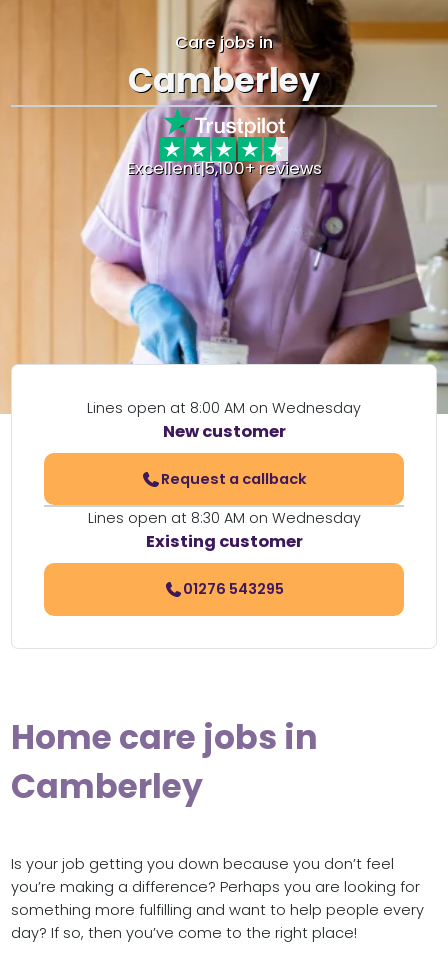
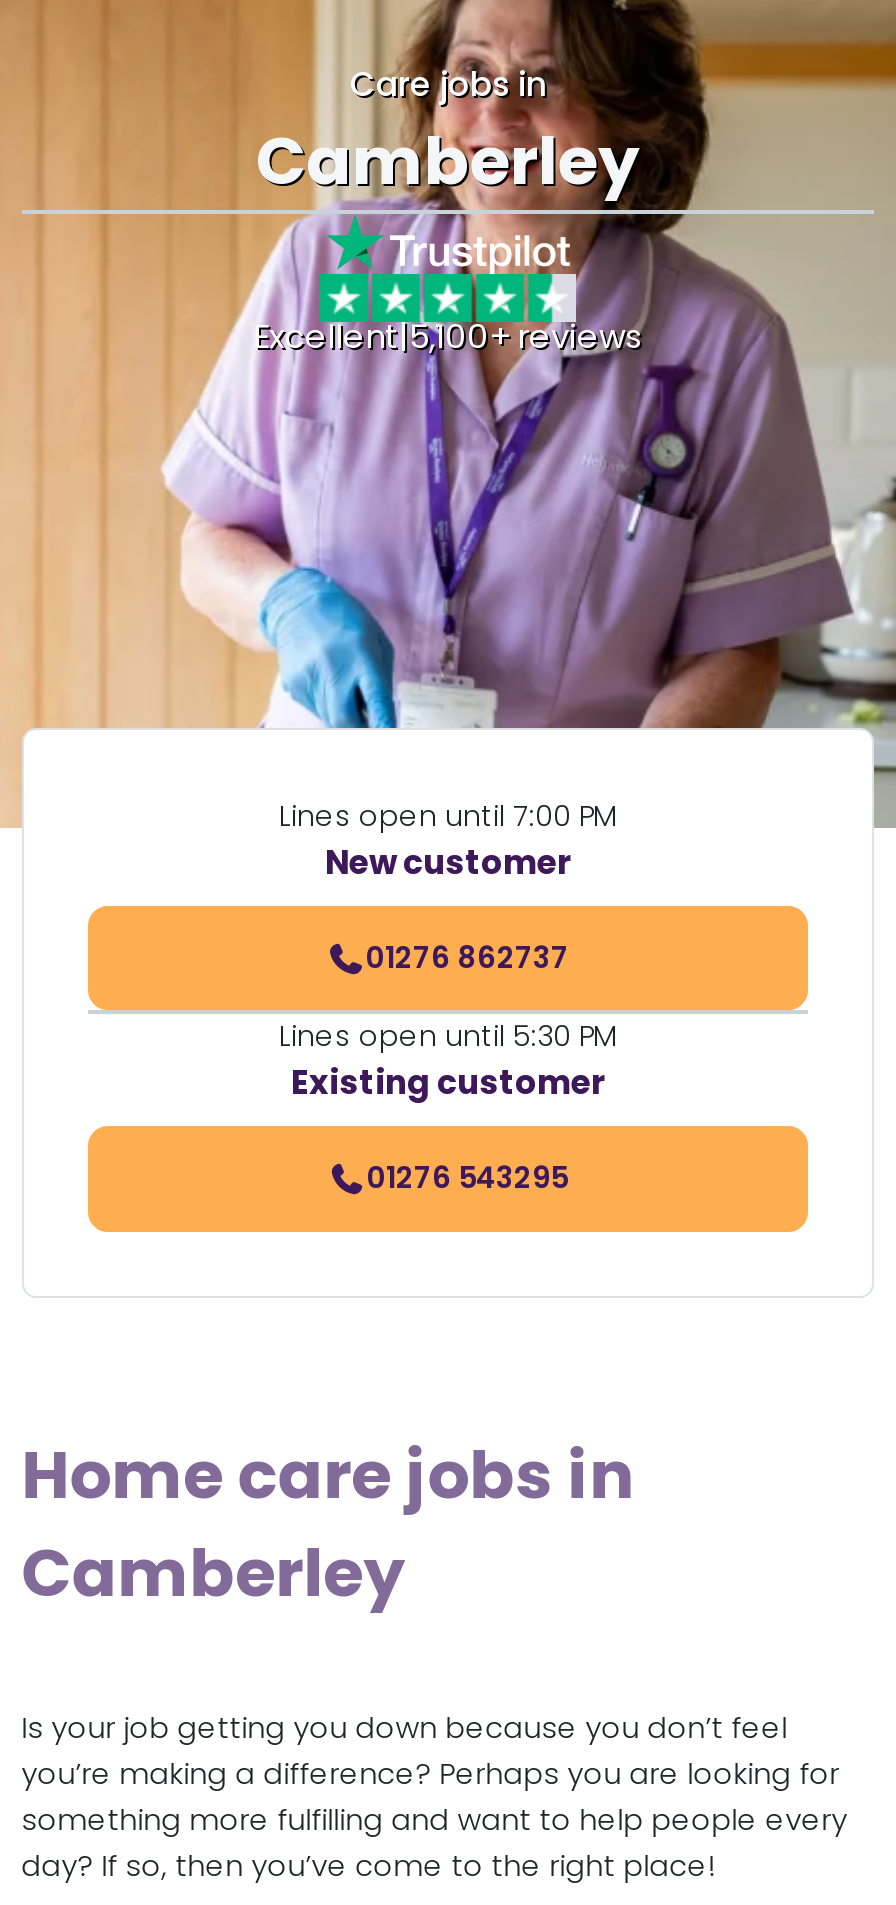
[87,398,361,418] Lines open at 8:00 AM on Wednesday -> [279,796,617,836] Lines open until 7:00 PM
[160,469,306,489] Request a callback -> [365,937,569,977] 01276 862737
[87,508,360,528] Lines open at 8:30 AM on Wednesday -> [279,1017,617,1057] Lines open until 5:30 PM

